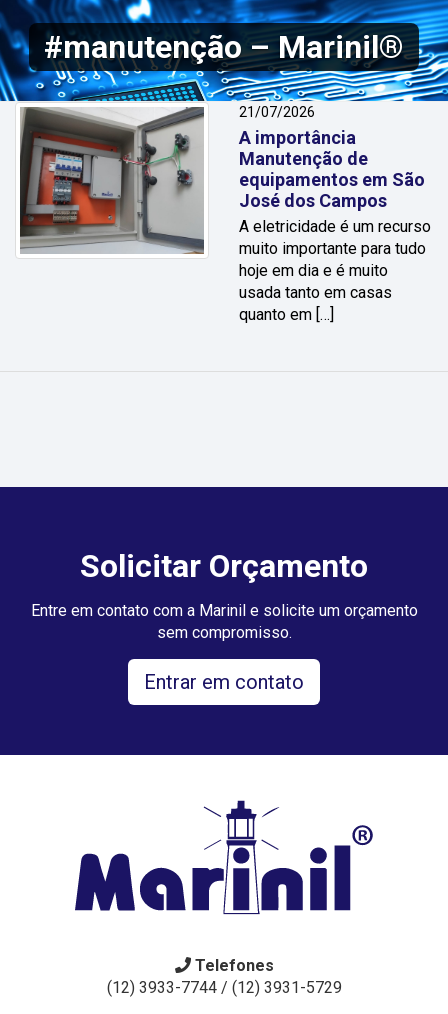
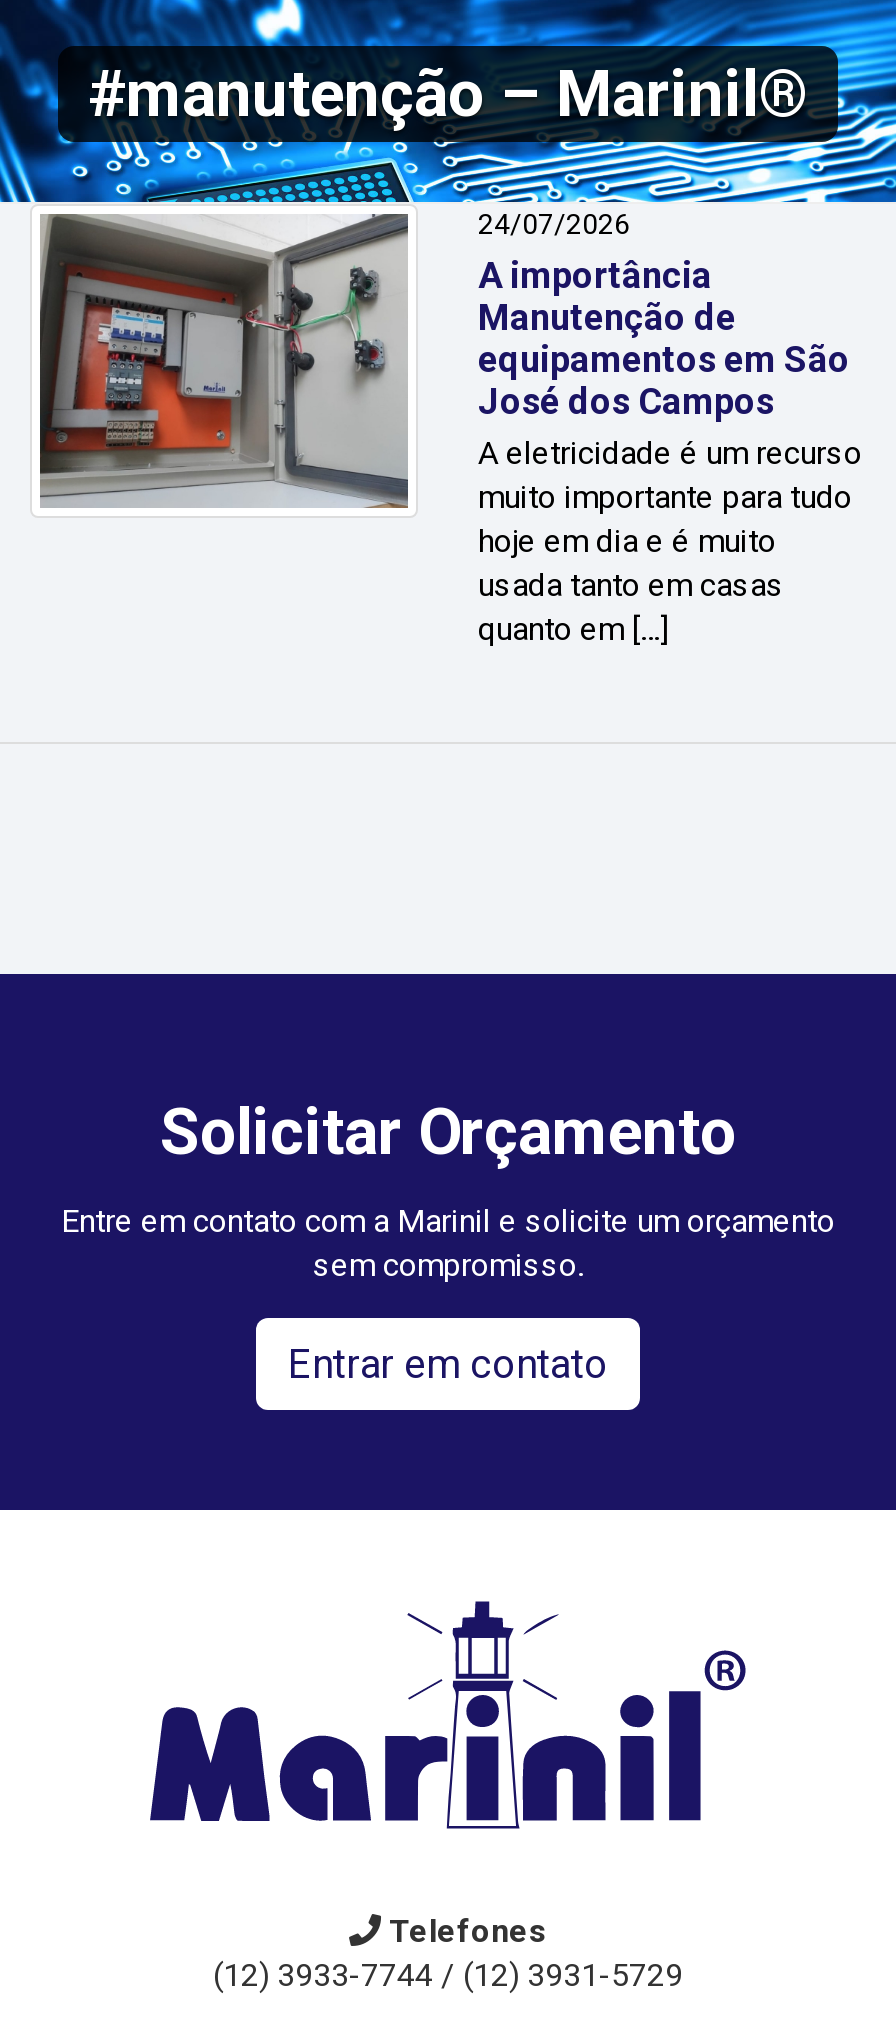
[239,104,315,120] 21/07/2026 -> [478,208,630,240] 24/07/2026

